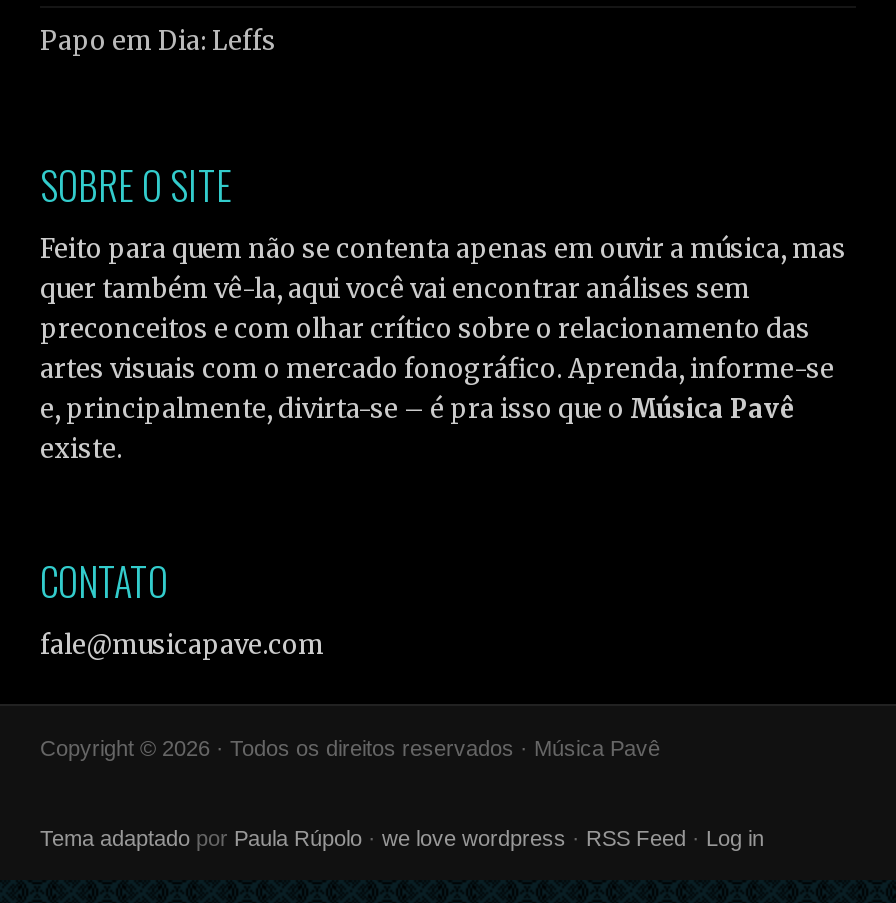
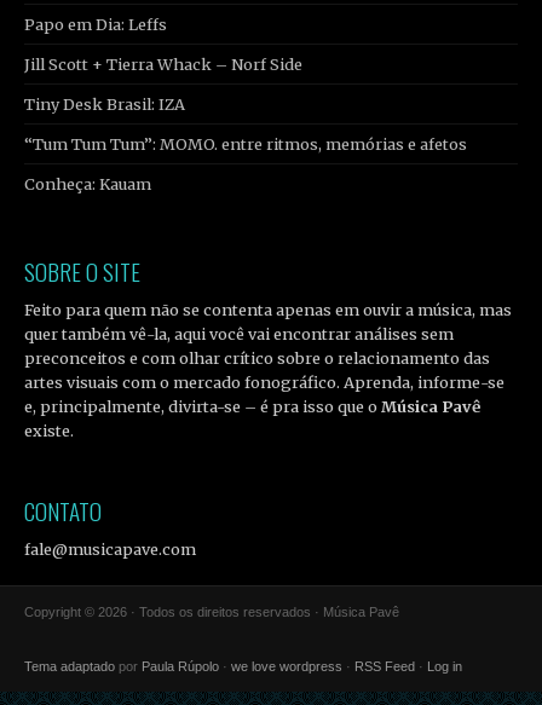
none -> [24,54,471,193] Jill Scott + Tierra Whack – Norf Side | Tiny Desk Brasil: IZA | “Tum Tum Tum”: MOMO. entre ritmos, memórias e afetos | Conheça: Kauam

